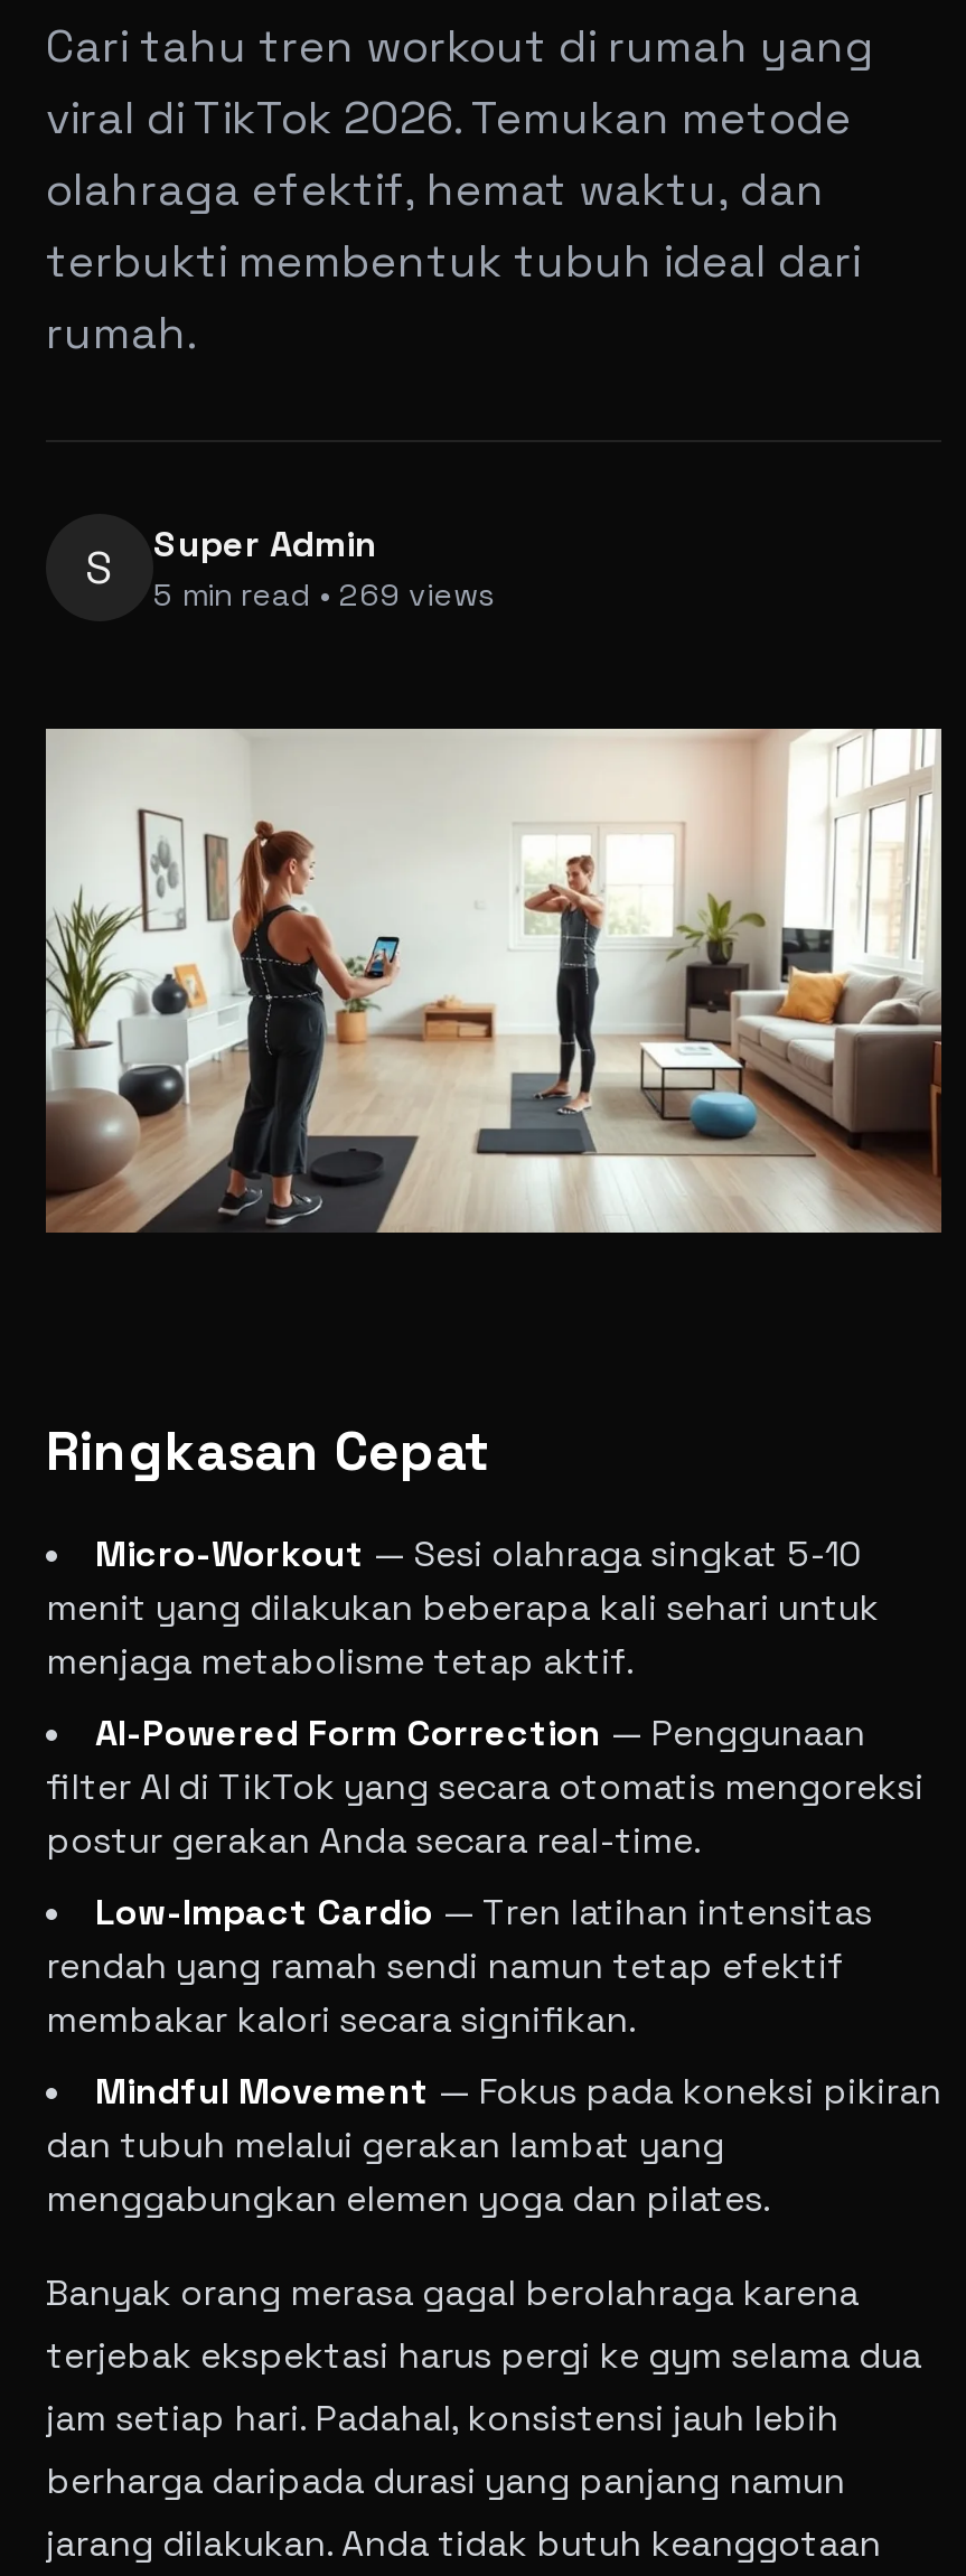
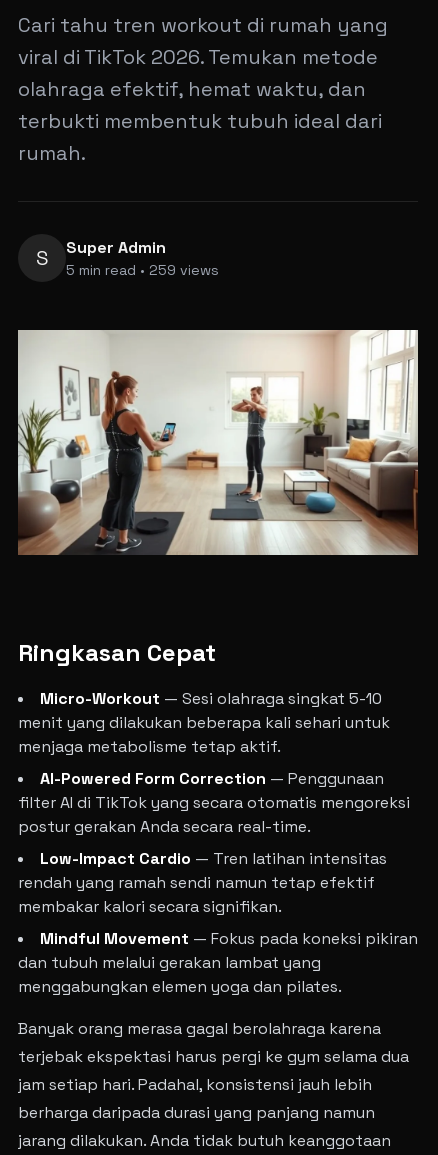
[153,574,496,615] 5 min read • 269 views -> [66,261,219,279] 5 min read • 259 views

